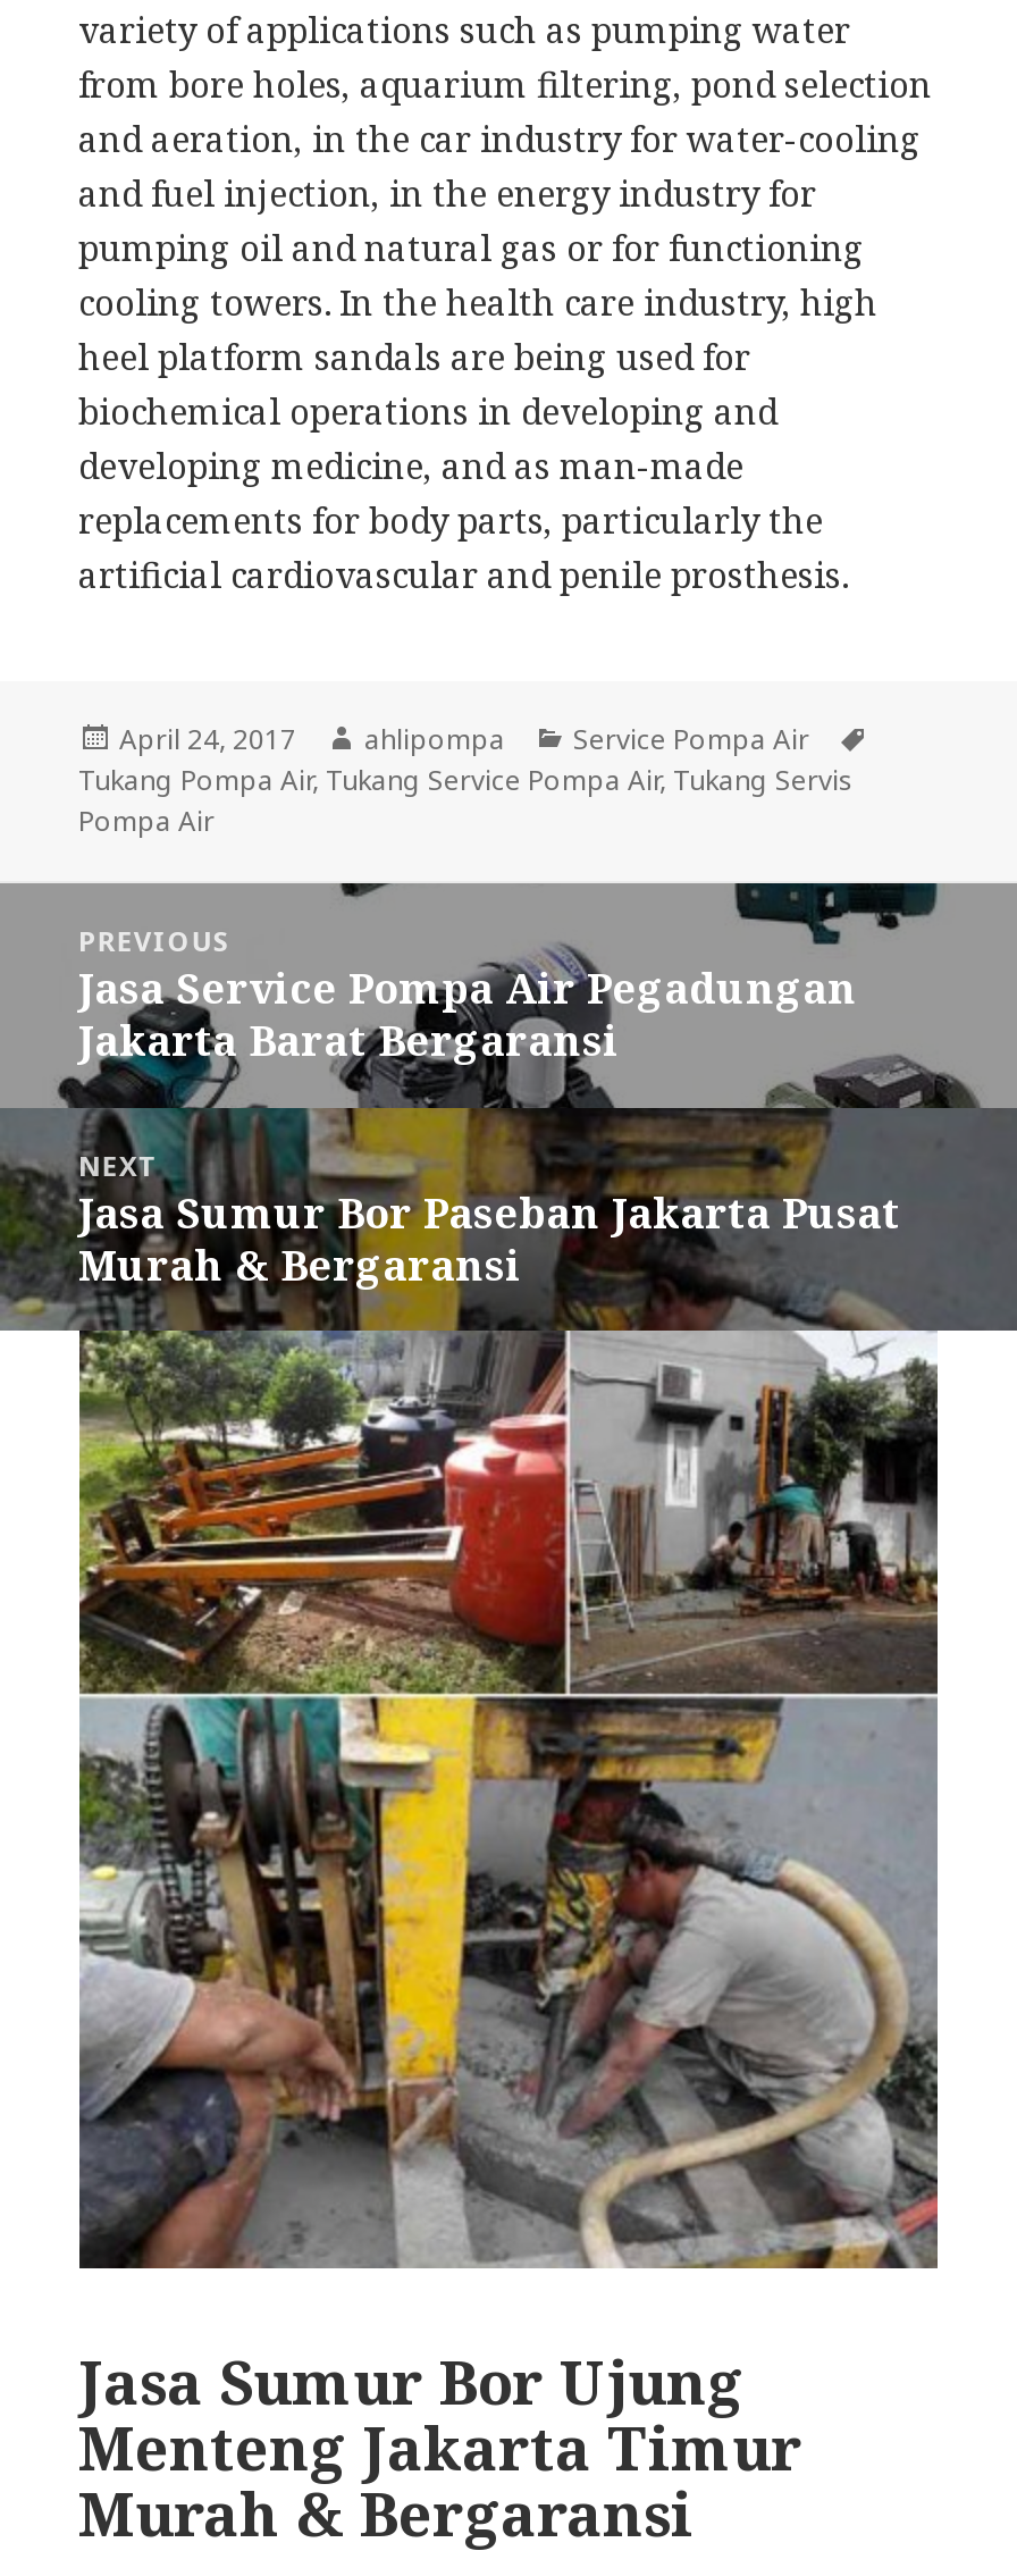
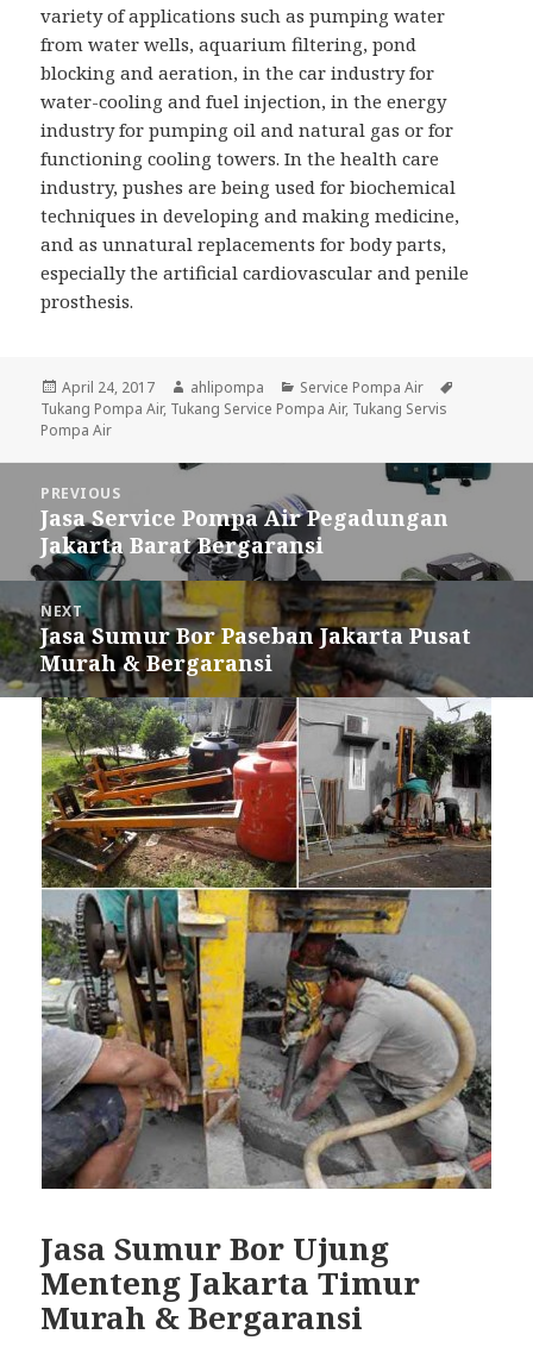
[78,62,932,598] from bore holes, aquarium filtering, pond selection | and aeration, in the car industry for water-cooling | and fuel injection, in the energy industry for | pumping oil and natural gas or for functioning | cooling towers. In the health care industry, high | heel platform sandals are being used for | biochemical operations in developing and | developing medicine, and as man-made | replacements for body parts, particularly the | artificial cardiovascular and penile prosthesis. -> [41,32,469,313] from water wells, aquarium filtering, pond | blocking and aeration, in the car industry for | water-cooling and fuel injection, in the energy | industry for pumping oil and natural gas or for | functioning cooling towers. In the health care | industry, pushes are being used for biochemical | techniques in developing and making medicine, | and as unnatural replacements for body parts, | especially the artificial cardiovascular and penile | prosthesis.

